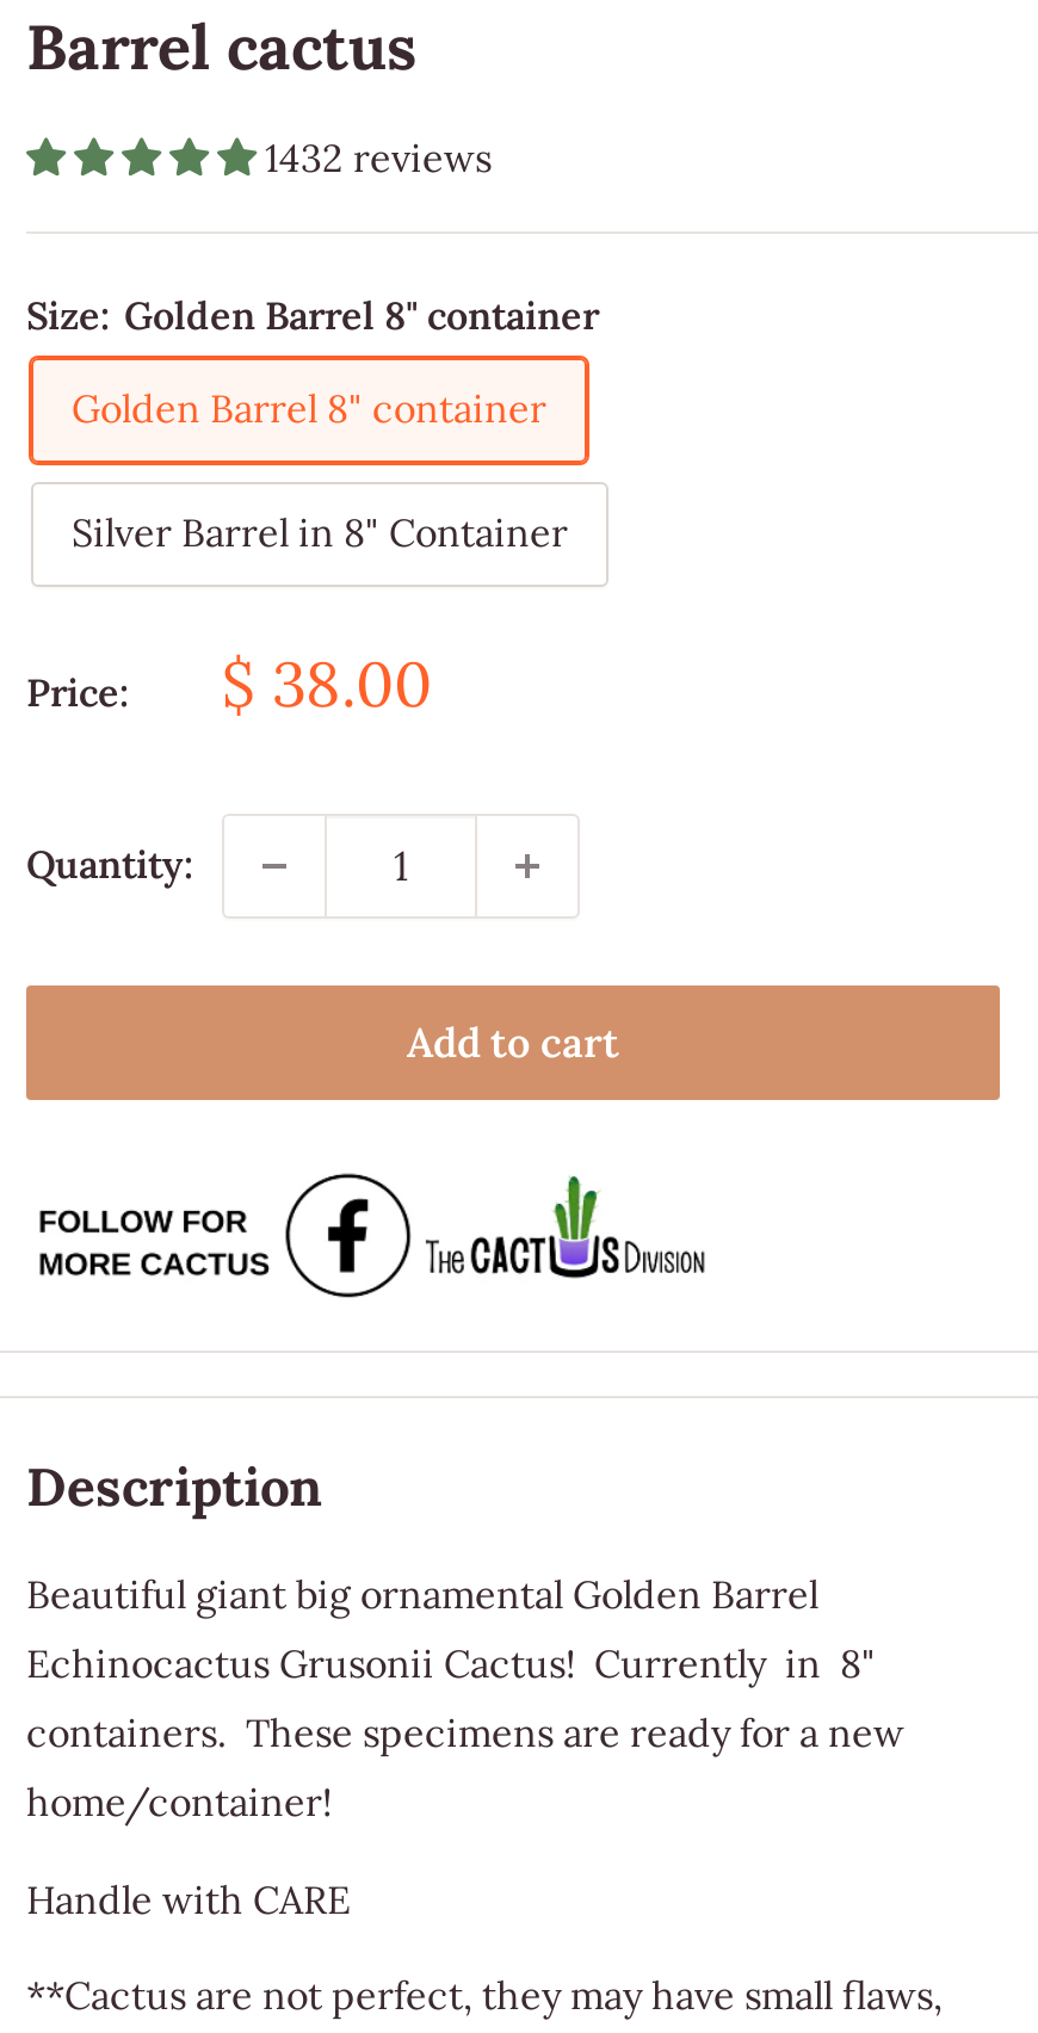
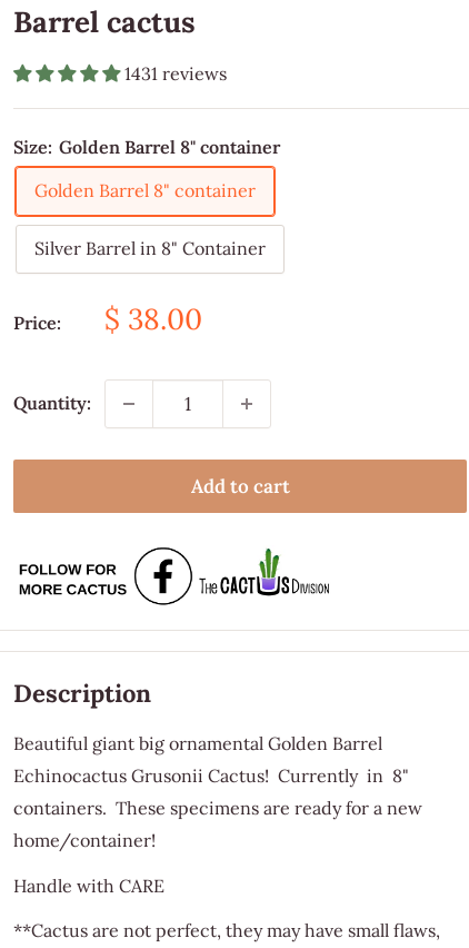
[265,133,492,181] 1432 reviews -> [124,62,227,84] 1431 reviews

